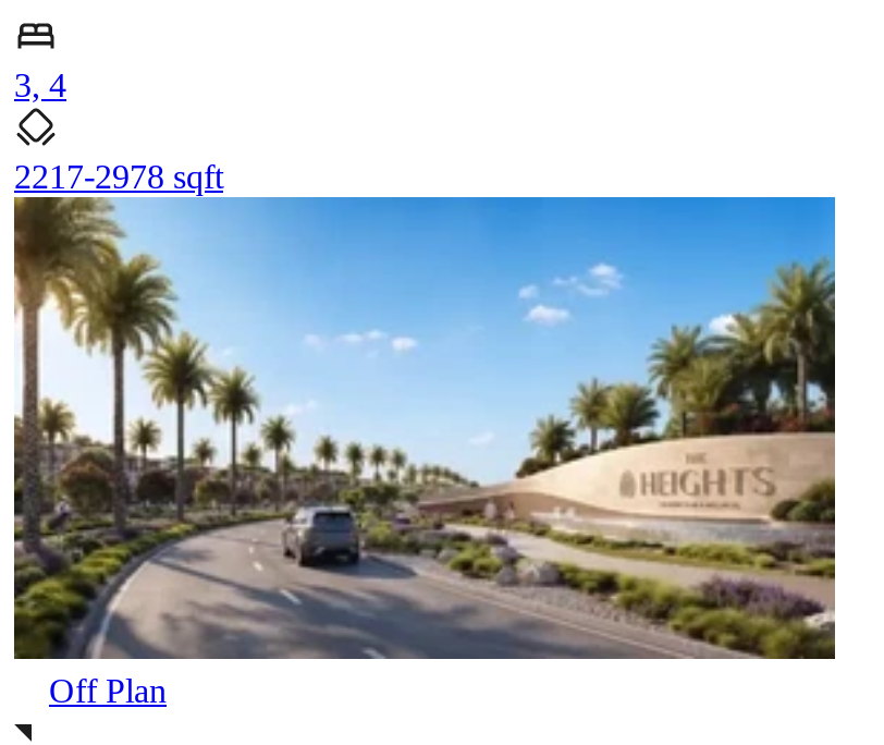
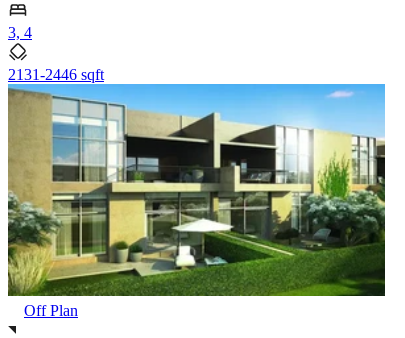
[14,157,223,194] 2217-2978 sqft -> [8,66,104,83] 2131-2446 sqft
[12,199,837,661] [image] -> [7,84,386,297] [image]

